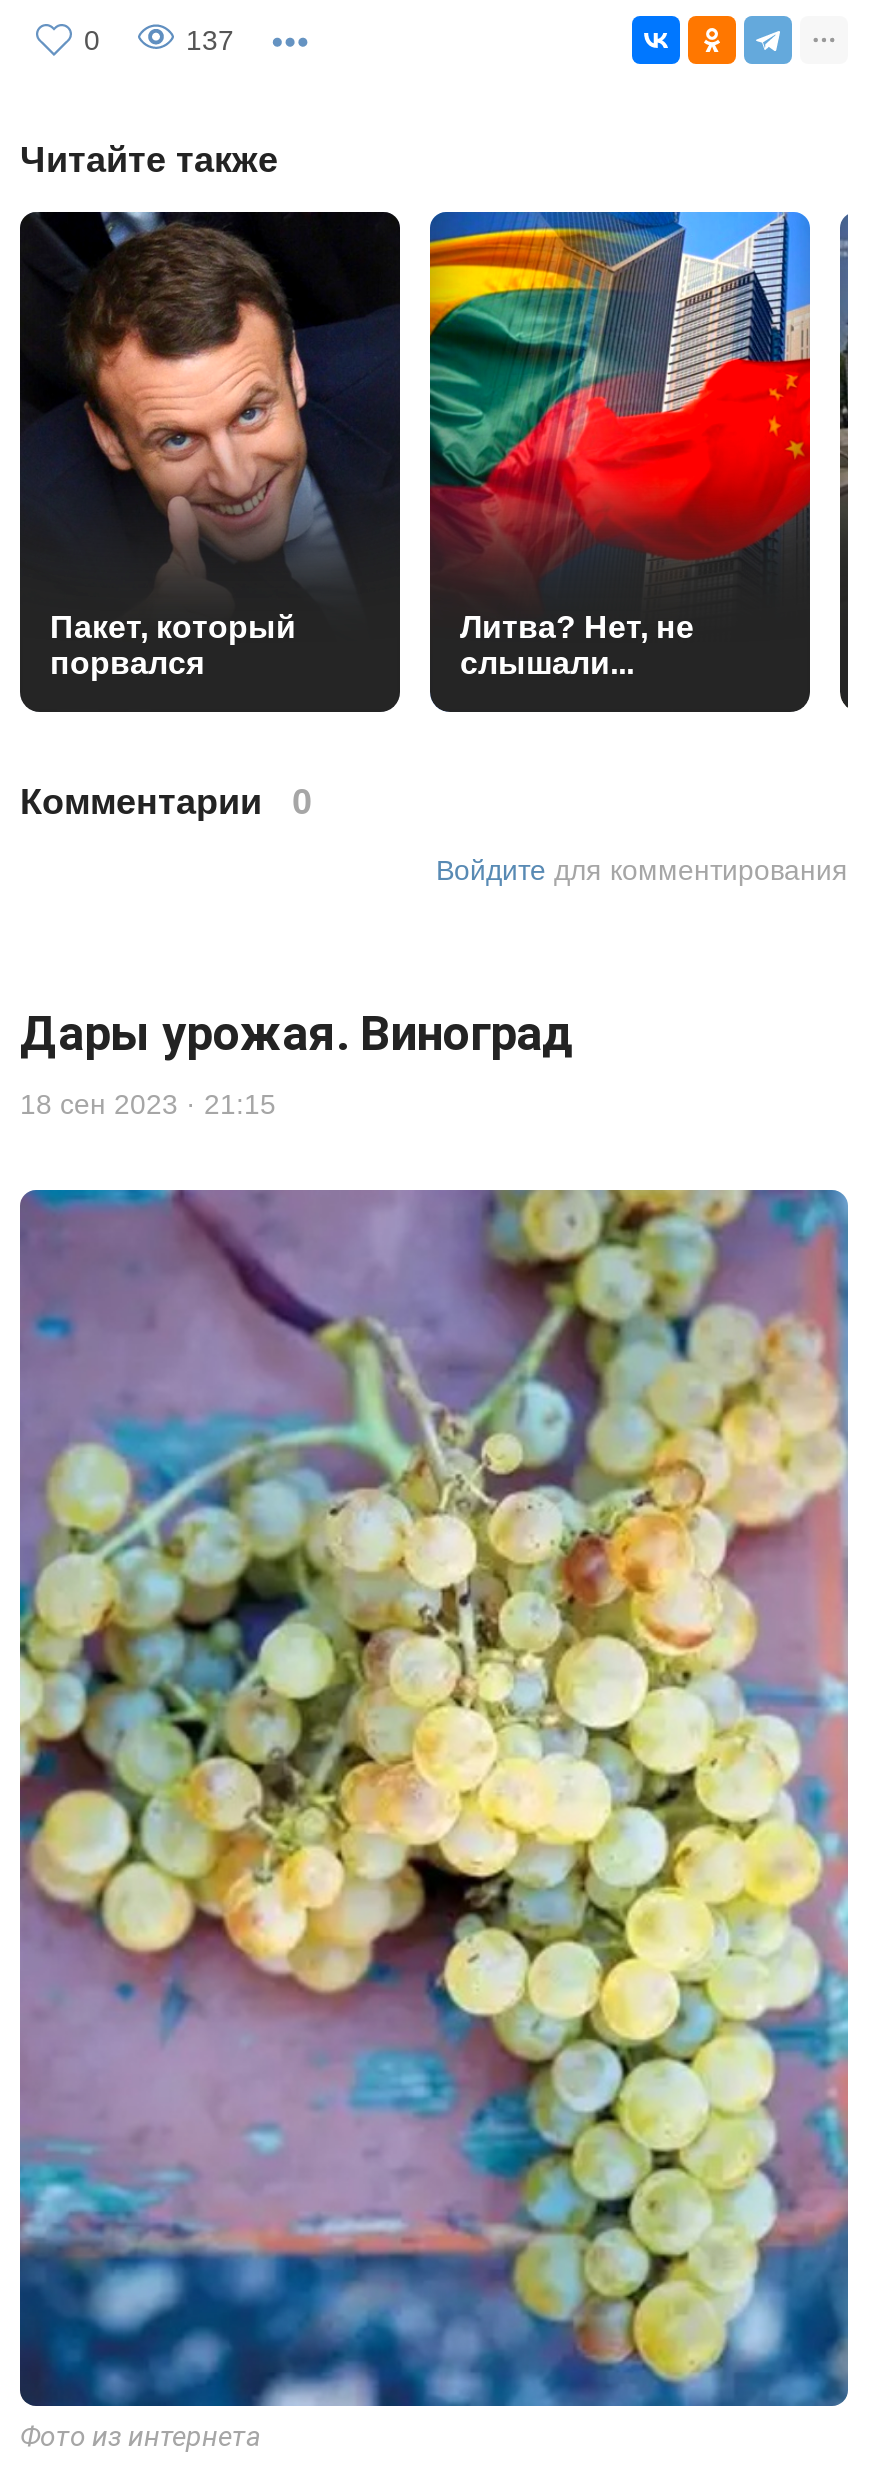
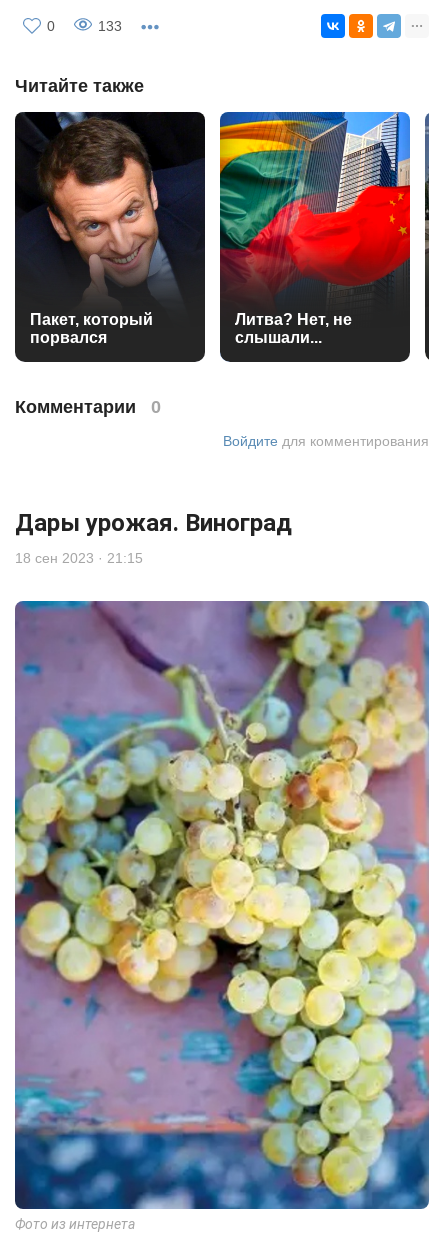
[186,27,234,59] 137 -> [98,19,122,35] 133

